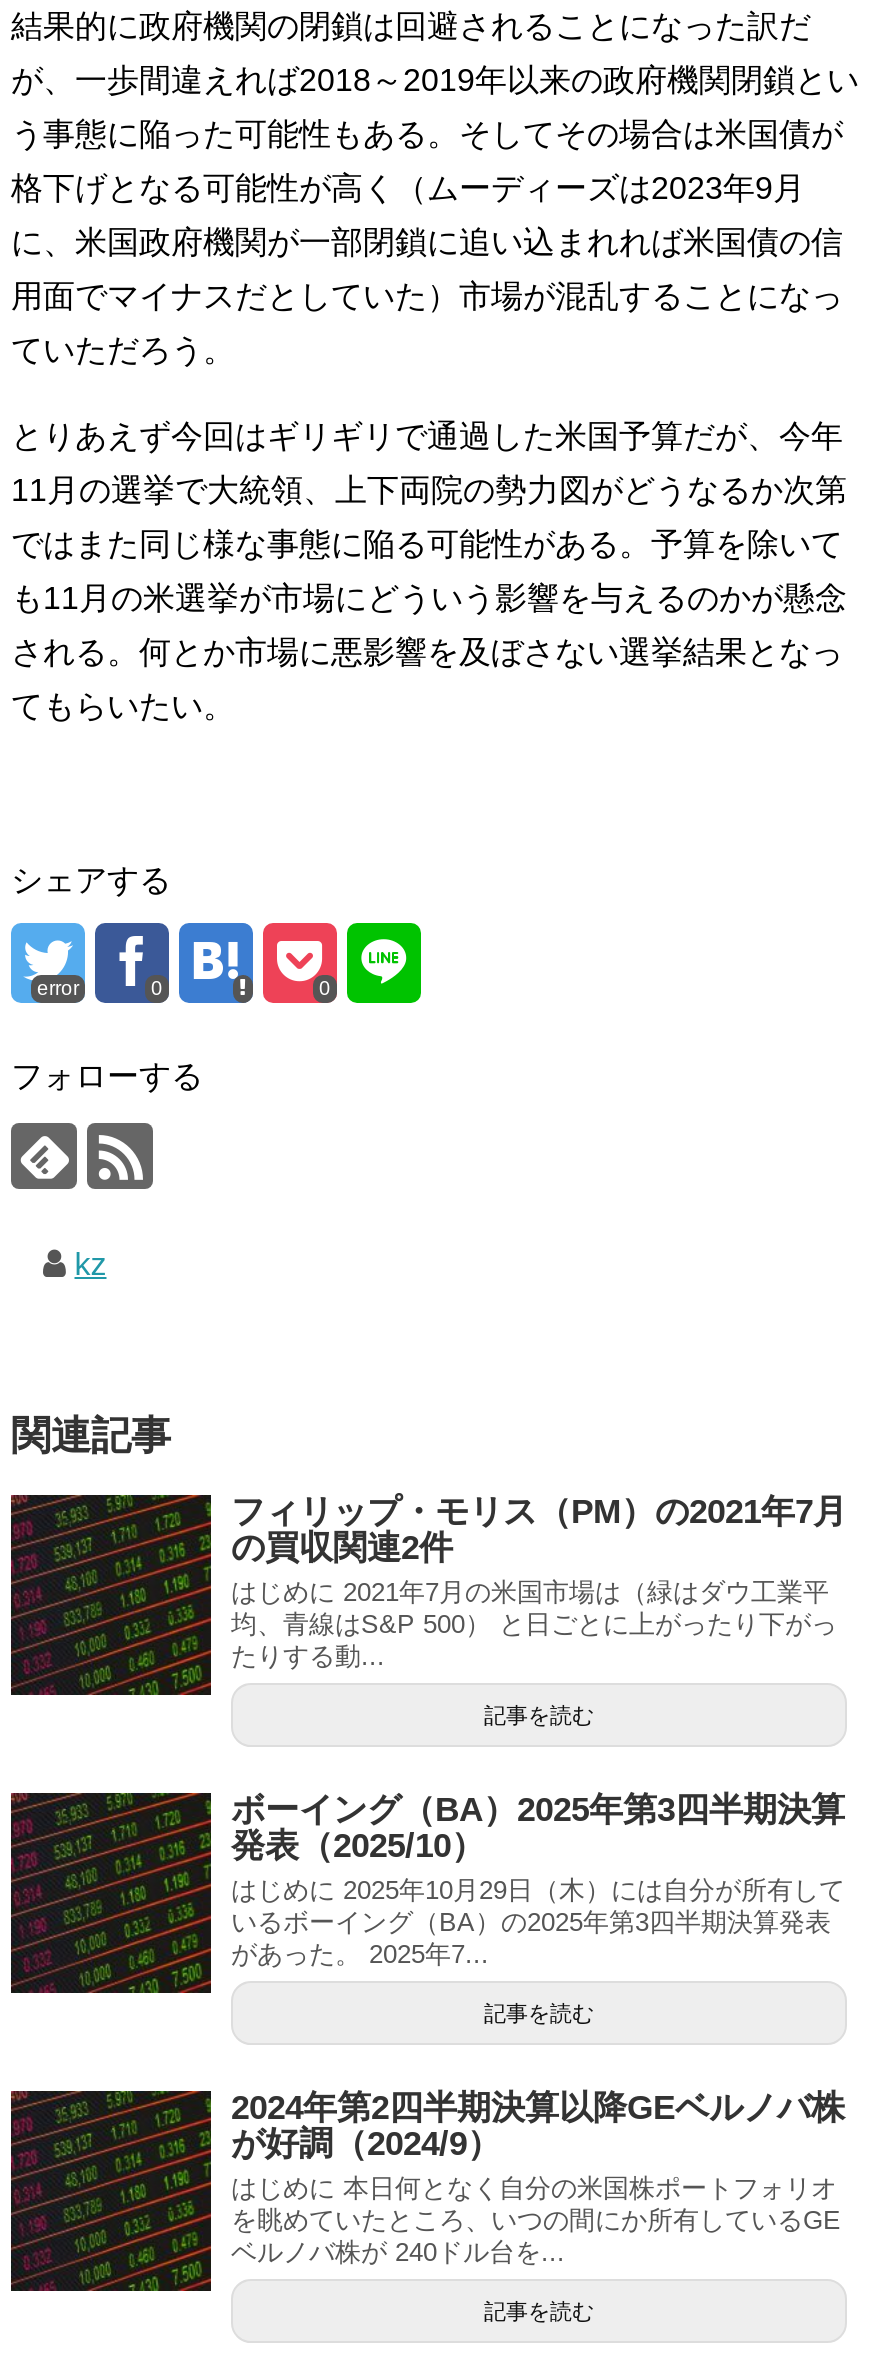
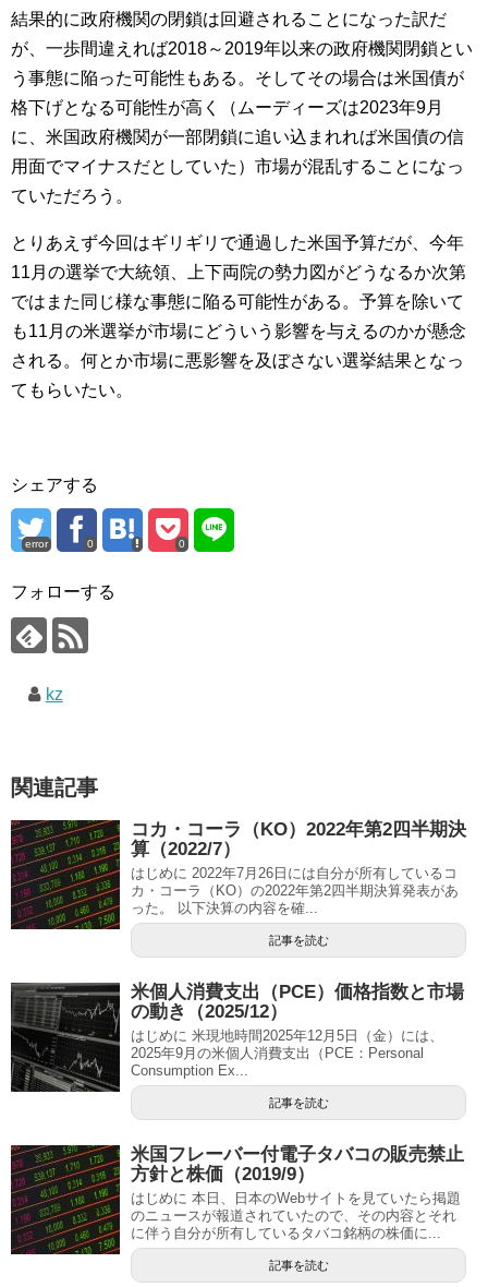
[231,1493,847,1671] フィリップ・モリス（PM）の2021年7月 | の買収関連2件 | はじめに 2021年7月の米国市場は（緑はダウ工業平 | 均、青線はS&P 500） と日ごとに上がったり下がっ | たりする動... -> [131,819,466,916] コカ・コーラ（KO）2022年第2四半期決 | 算（2022/7） | はじめに 2022年7月26日には自分が所有しているコ | カ・コーラ（KO）の2022年第2四半期決算発表があ | った。 以下決算の内容を確...
[11,1791,845,1993] [image] | ボーイング（BA）2025年第3四半期決算 | 発表（2025/10） | はじめに 2025年10月29日（木）には自分が所有して | いるボーイング（BA）の2025年第3四半期決算発表 | があった。 2025年7... -> [11,982,464,1092] [image] | 米個人消費支出（PCE）価格指数と市場 | の動き（2025/12） | はじめに 米現地時間2025年12月5日（金）には、 | 2025年9月の米個人消費支出（PCE：Personal | Consumption Ex...
[231,2089,845,2267] 2024年第2四半期決算以降GEベルノバ株 | が好調（2024/9） | はじめに 本日何となく自分の米国株ポートフォリオ | を眺めていたところ、いつの間にか所有しているGE | ベルノバ株が 240ドル台を... -> [131,1144,464,1241] 米国フレーバー付電子タバコの販売禁止 | 方針と株価（2019/9） | はじめに 本日、日本のWebサイトを見ていたら掲題 | のニュースが報道されていたので、その内容とそれ | に伴う自分が所有しているタバコ銘柄の株価に...

